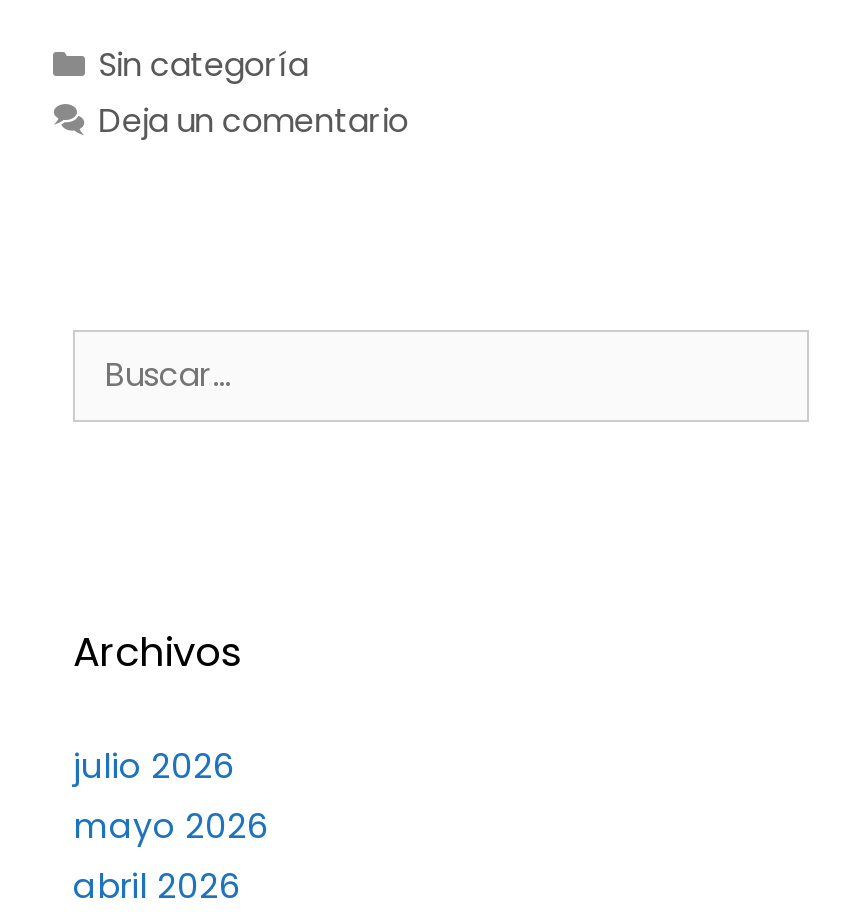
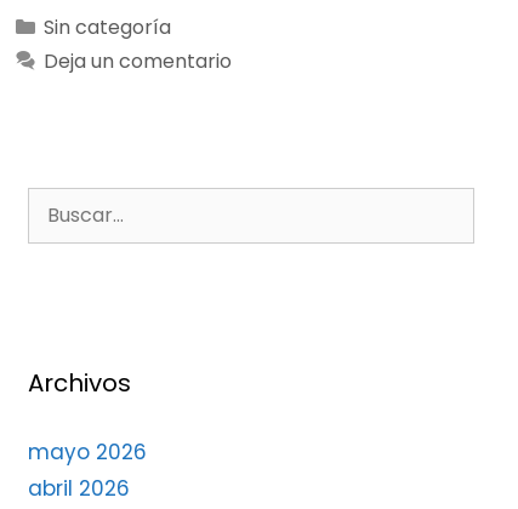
[73,742,235,790] julio 2026 -> none

